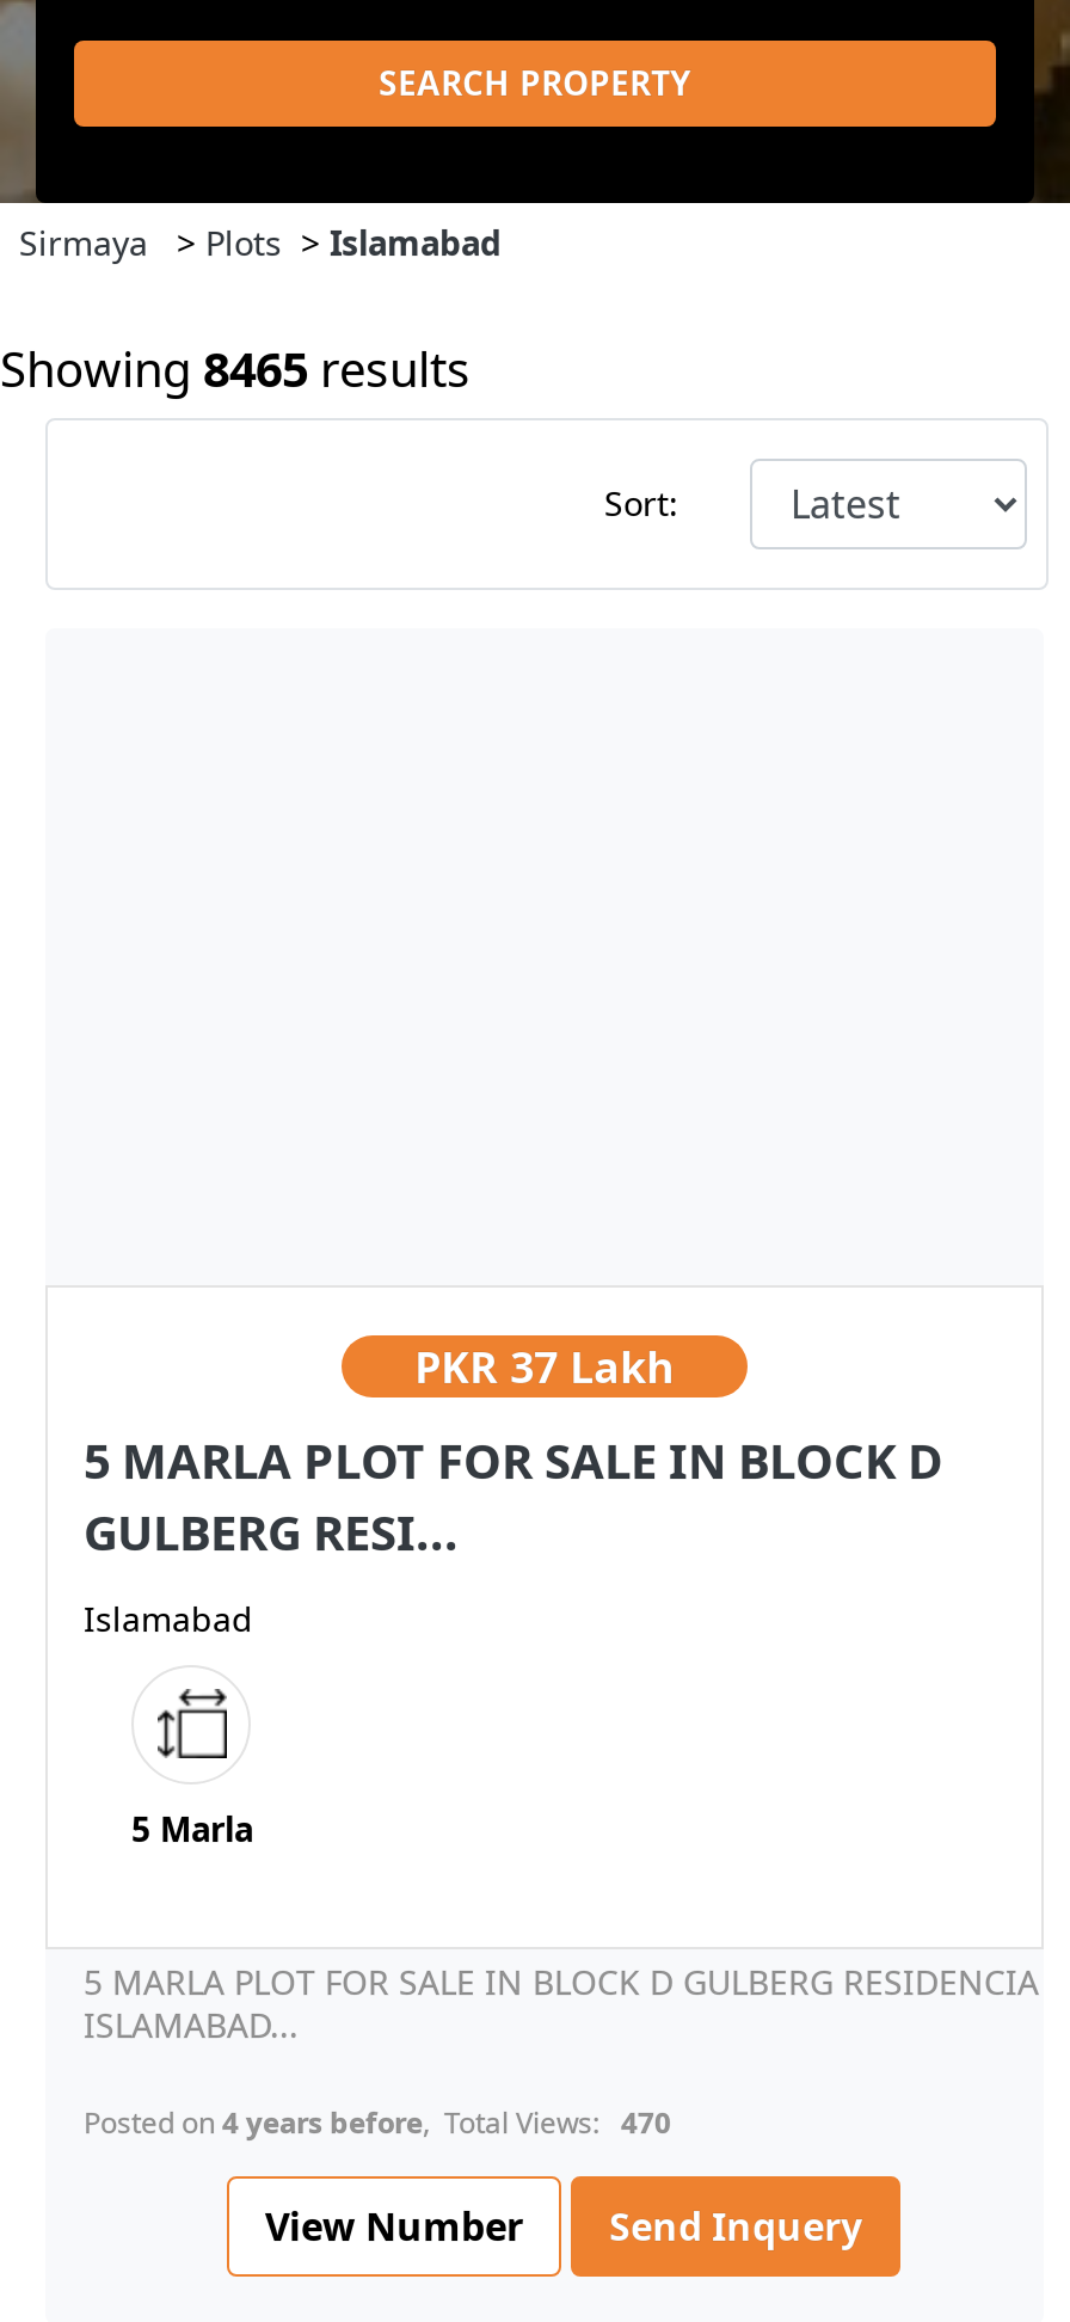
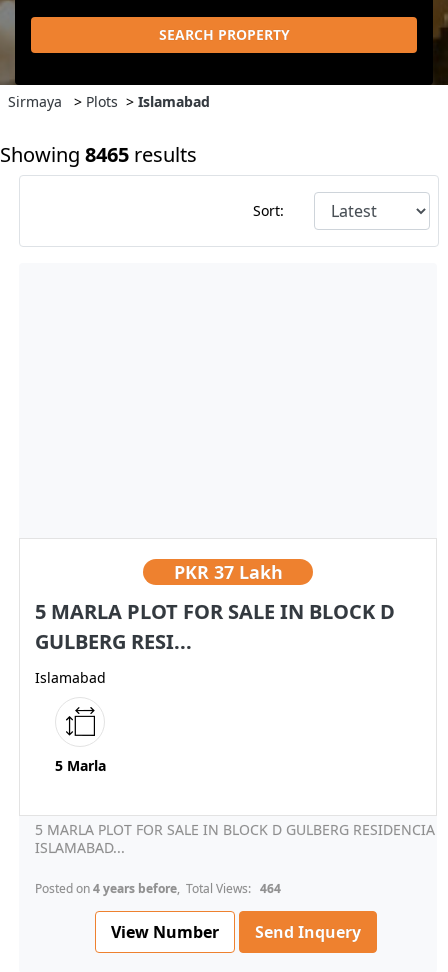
[84,2103,671,2143] Posted on 4 years before, Total Views: 470 -> [35,880,281,897] Posted on 4 years before, Total Views: 464

